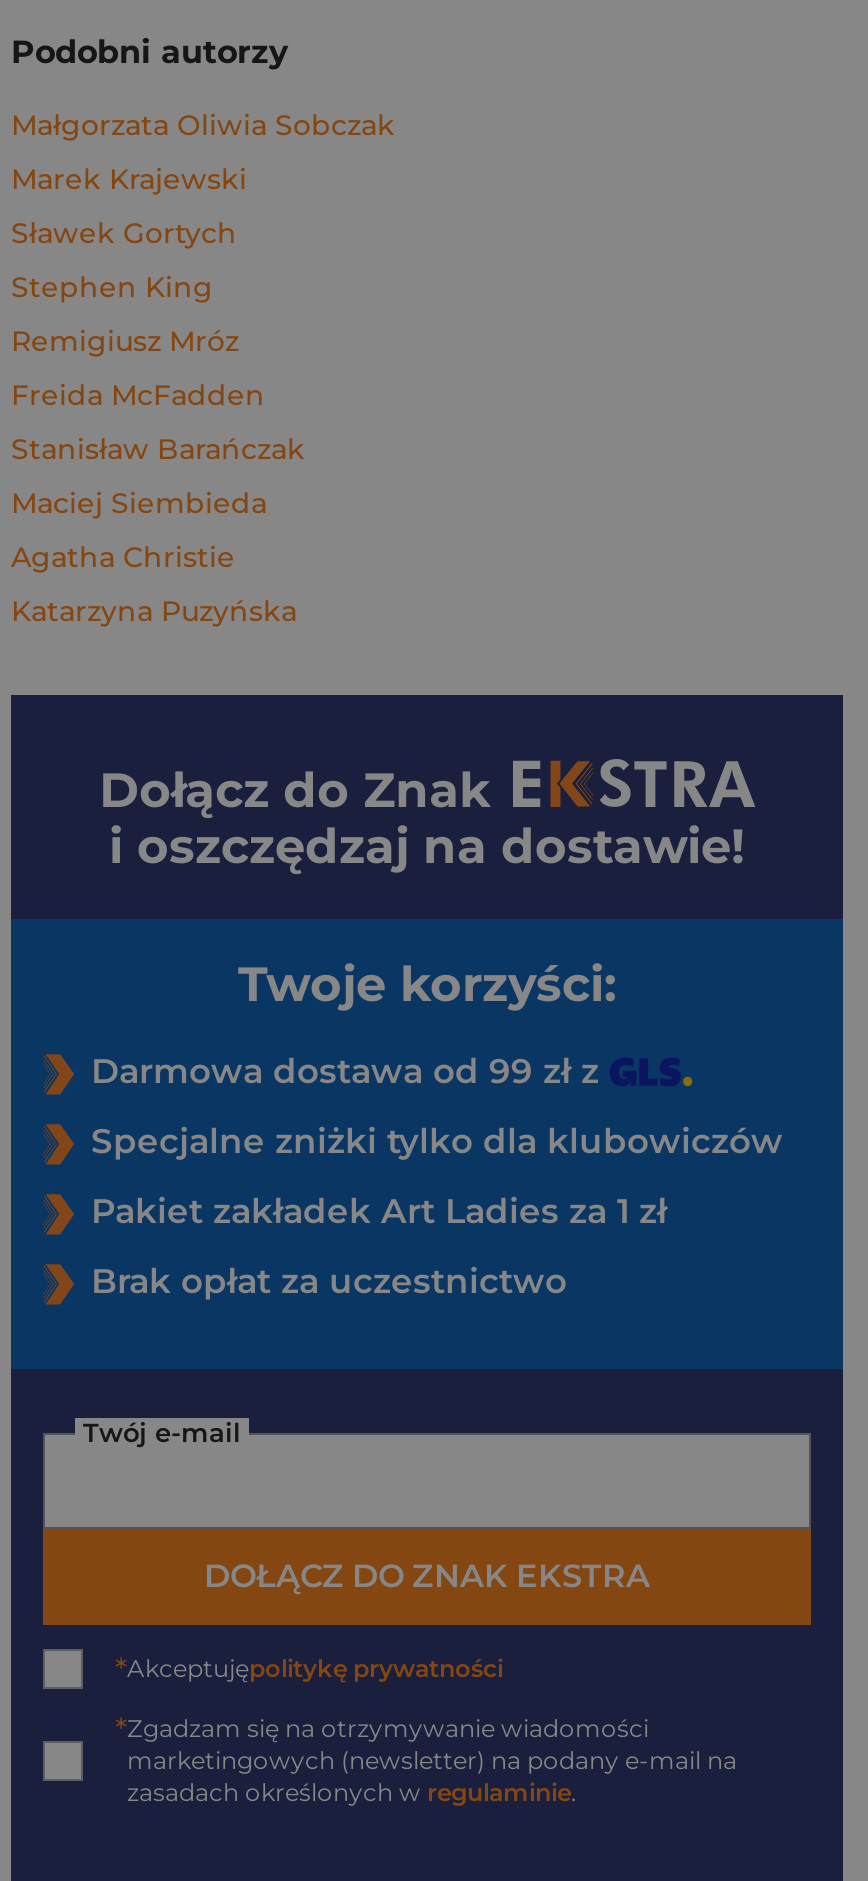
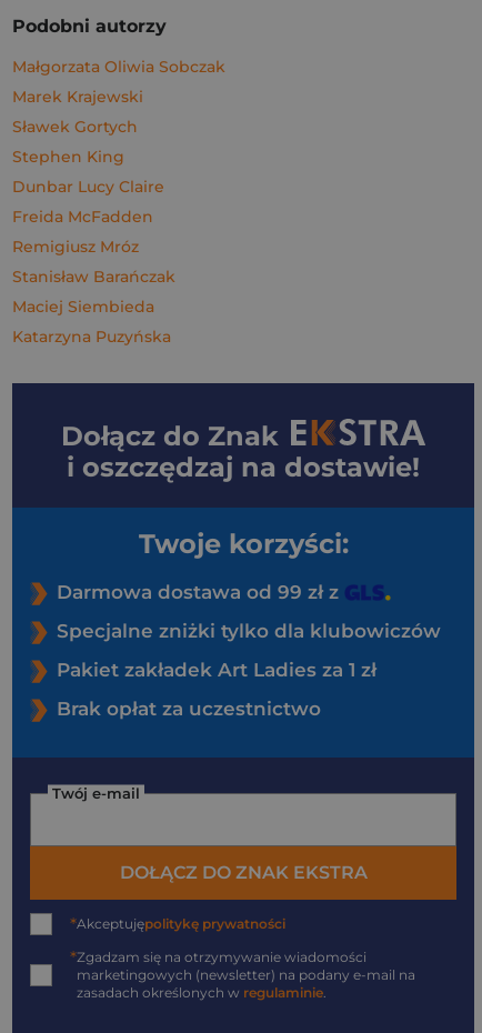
none -> [12,177,164,197] Dunbar Lucy Claire
moved [11,323,239,359] -> [12,237,139,257]: Remigiusz Mróz
moved [11,431,305,521] -> [12,267,175,317]: Stanisław Barańczak | Maciej Siembieda
[11,539,235,575] Agatha Christie -> none

